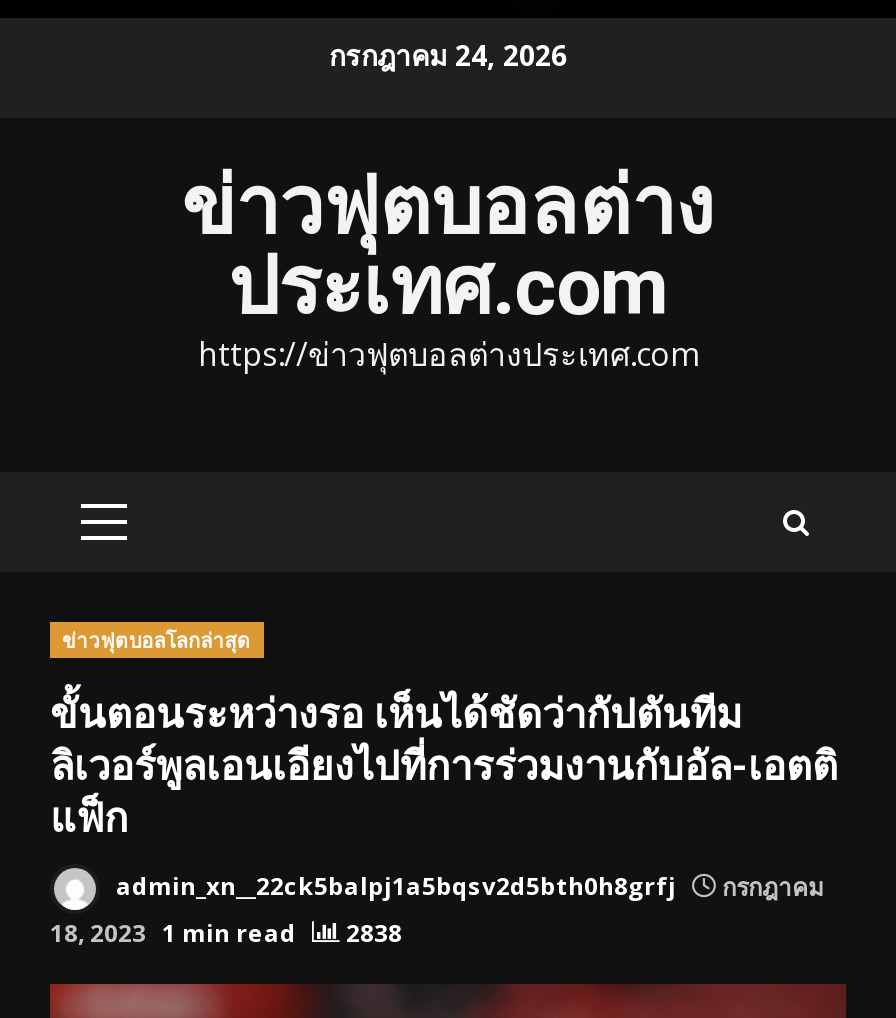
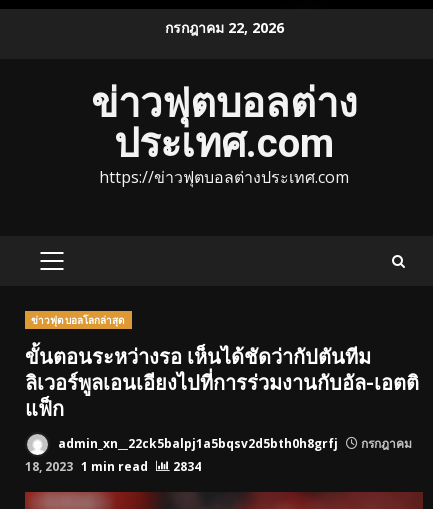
[329,35,567,73] กรกฎาคม 24, 2026 -> [164,17,283,36] กรกฎาคม 22, 2026
[50,916,402,950] 18, 2023 1 min read 2838 -> [25,458,201,475] 18, 2023 1 min read 2834

